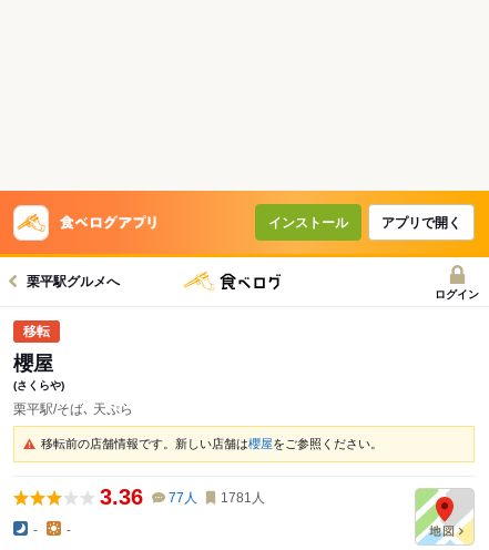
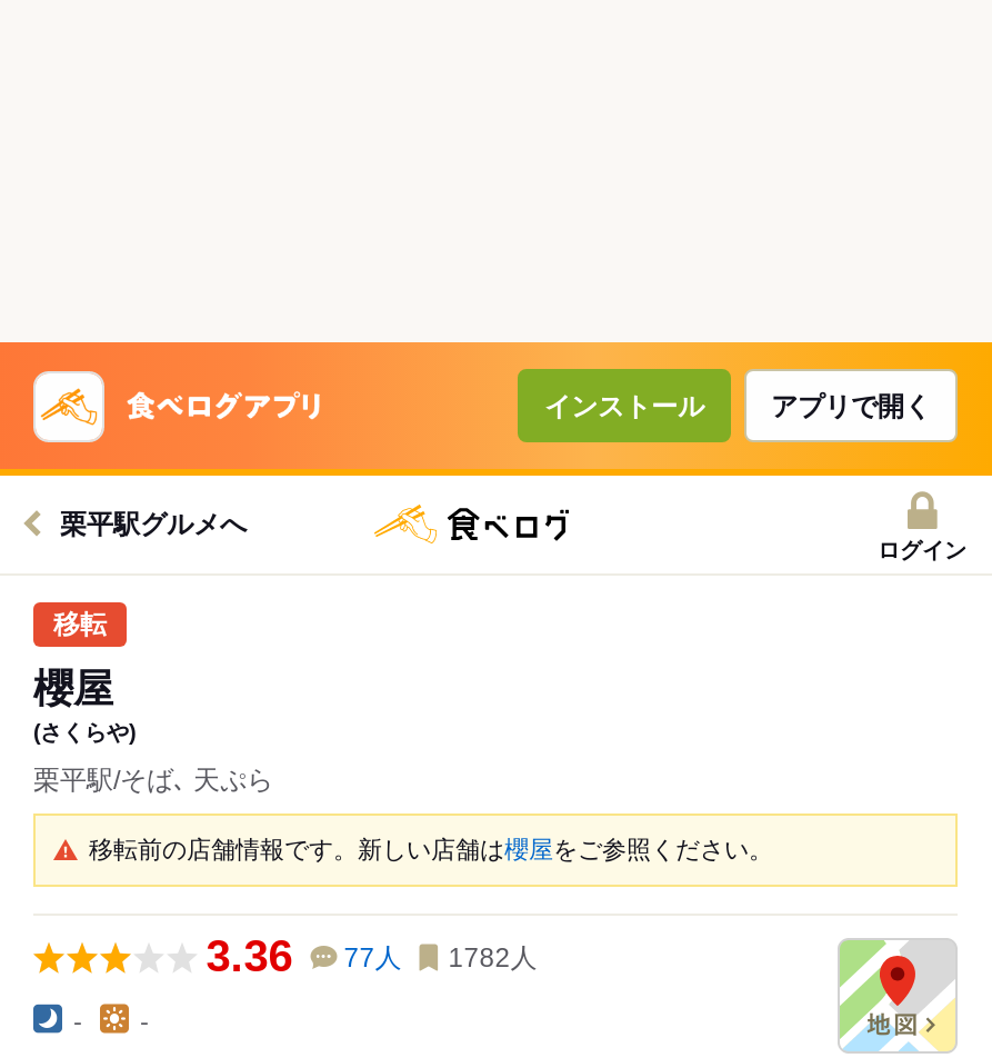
[100,485,265,509] 3.36 77人 1781人 -> [206,931,537,980] 3.36 77人 1782人

